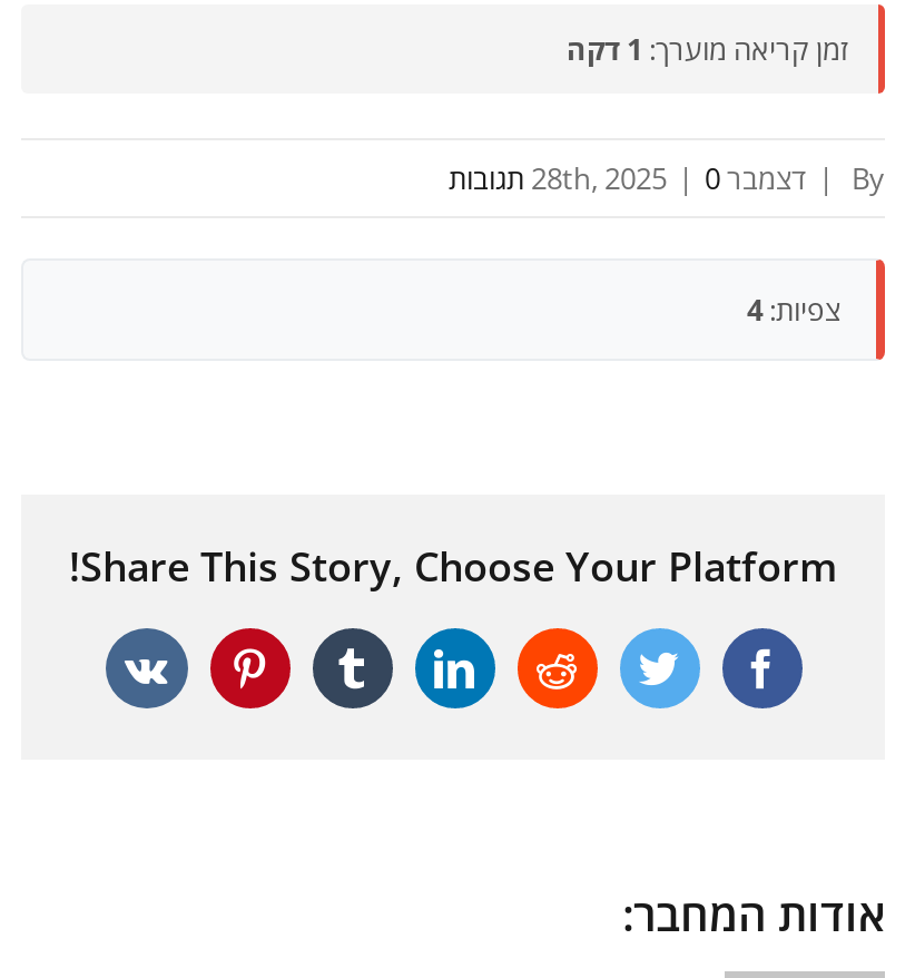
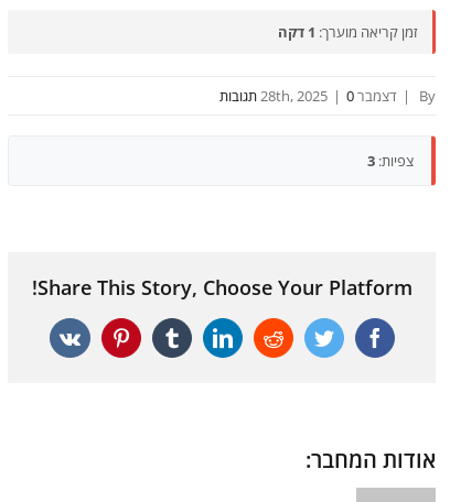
[747,290,840,330] צפיות: 4 -> [367,151,414,171] צפיות: 3

